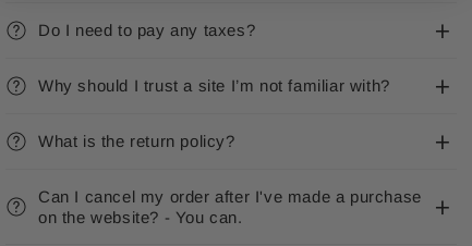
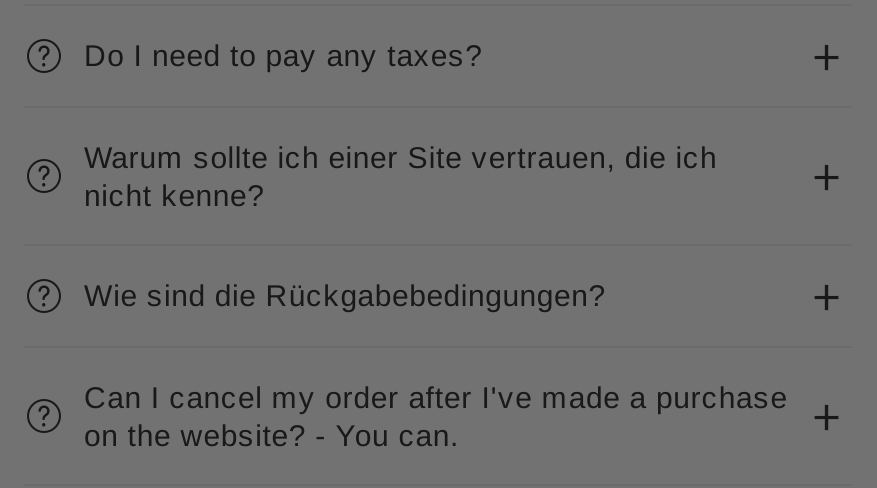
[38,76,390,95] Why should I trust a site I’m not familiar with? -> [84,140,717,212] Warum sollte ich einer Site vertrauen, die ich | nicht kenne?
[38,132,235,150] What is the return policy? -> [84,278,606,312] Wie sind die Rückgabebedingungen?

